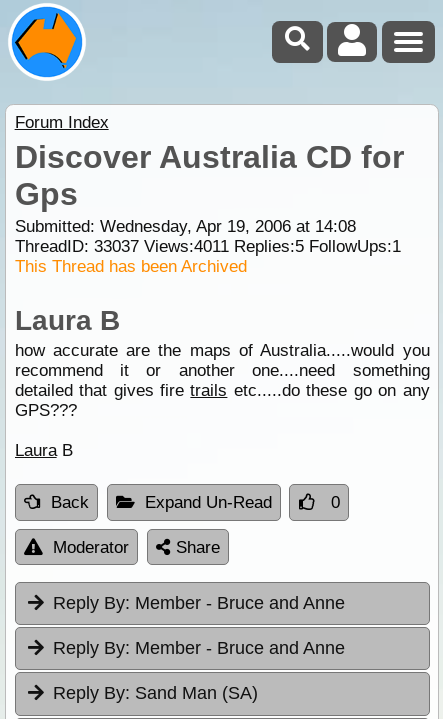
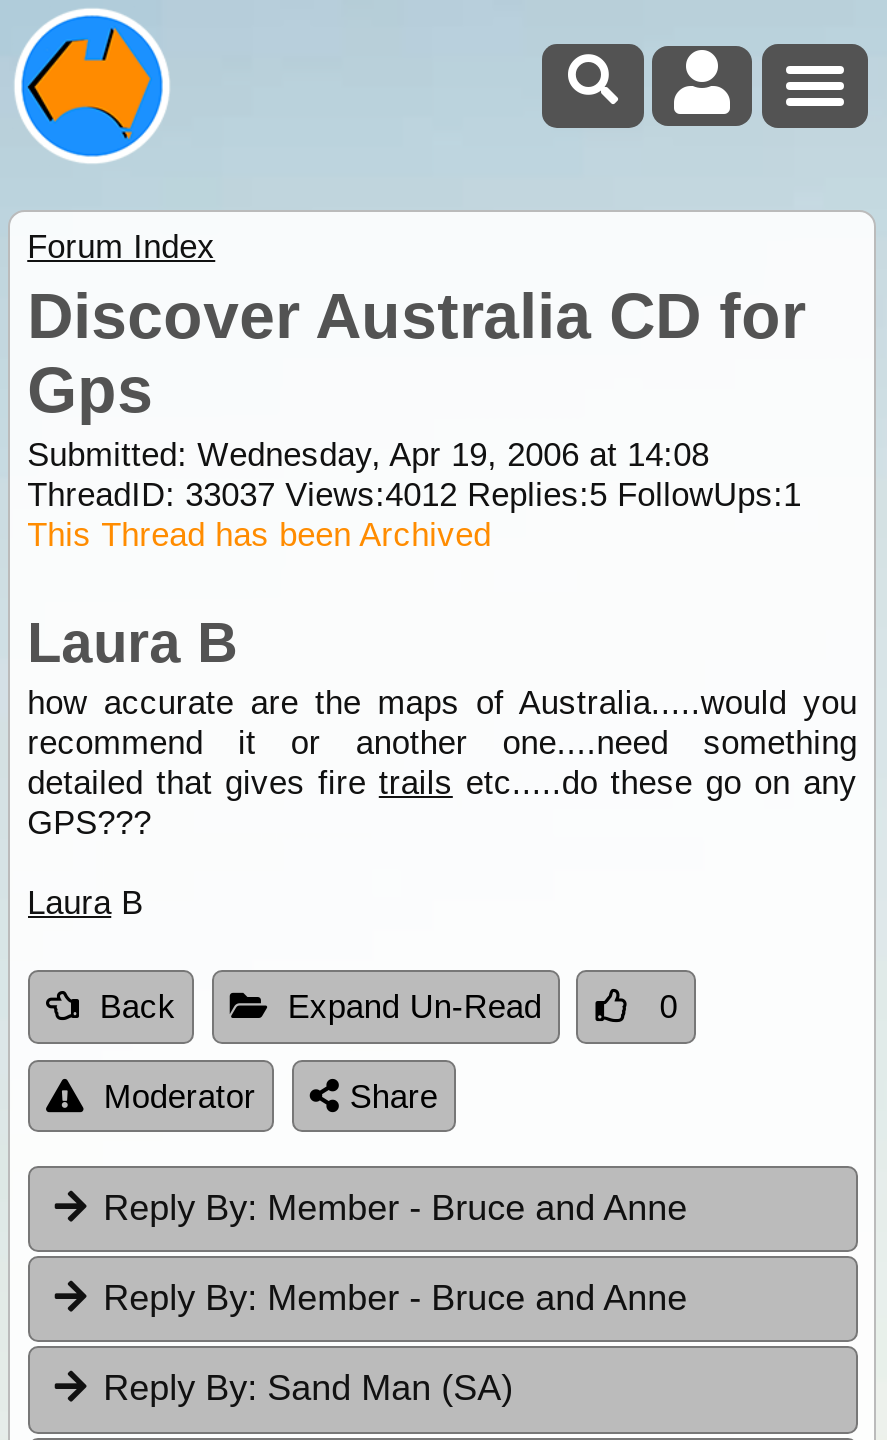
[15,237,401,256] ThreadID: 33037 Views:4011 Replies:5 FollowUps:1 -> [27,476,801,514] ThreadID: 33037 Views:4012 Replies:5 FollowUps:1

